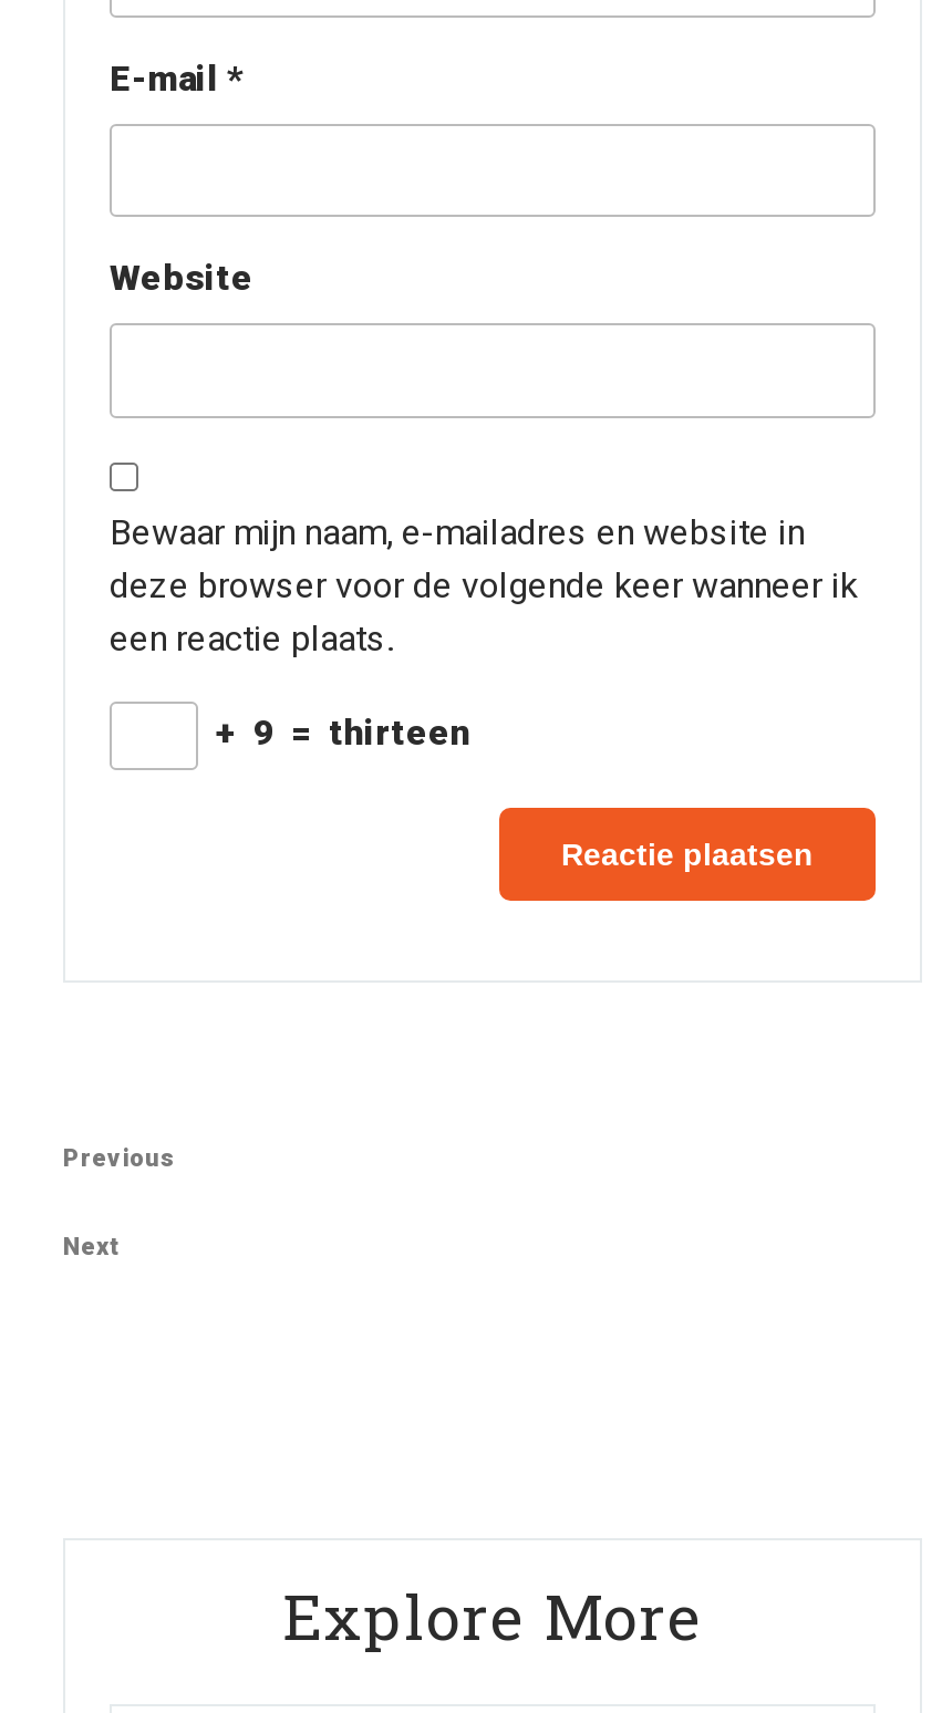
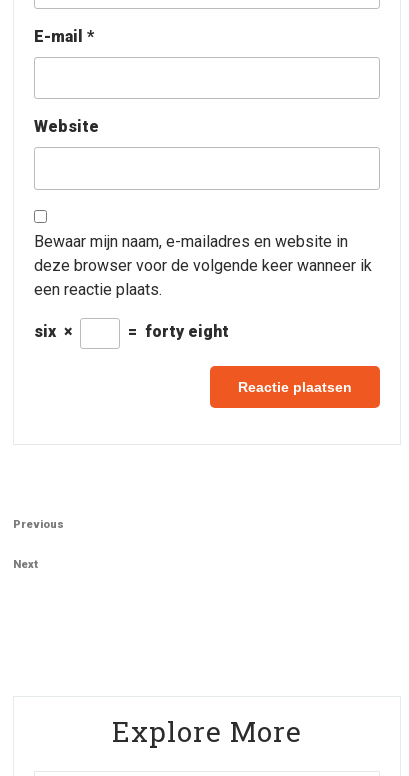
[207,710,470,752] + 9 = thirteen -> [34,322,229,341] six × | = forty eight

